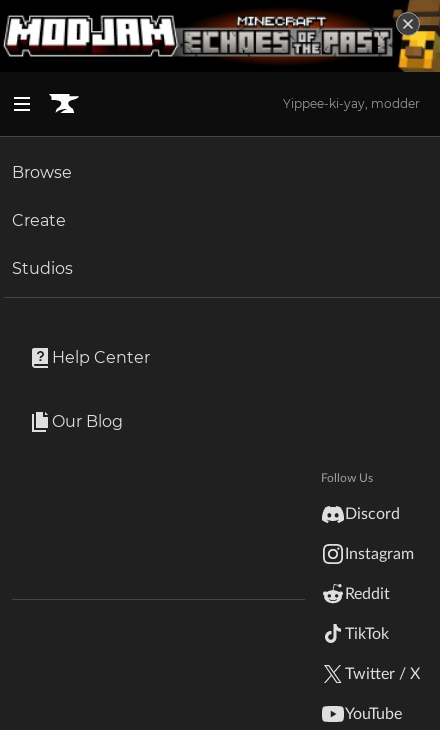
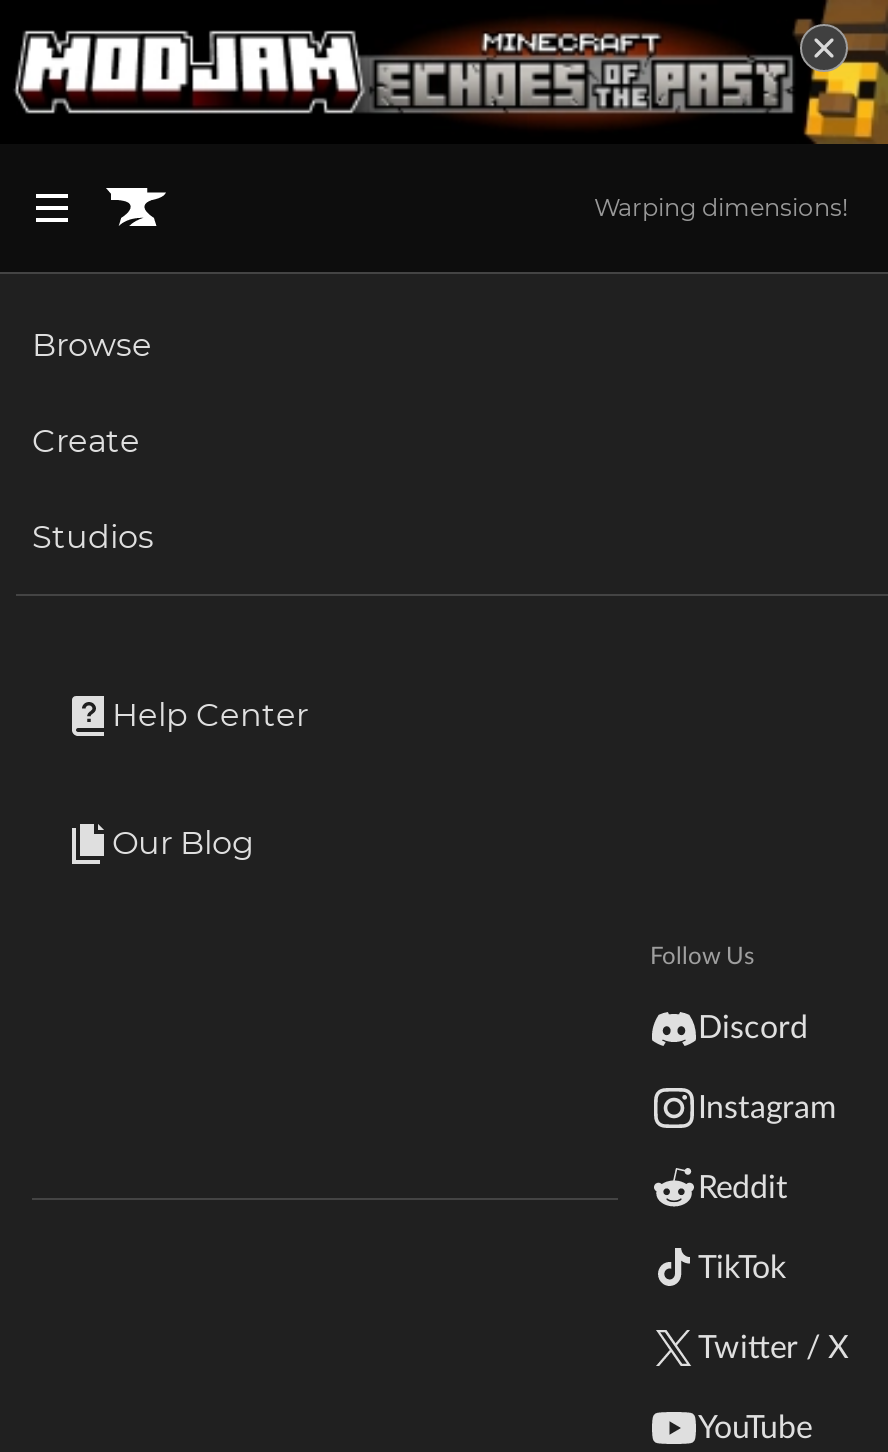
[283,96,420,111] Yippee-ki-yay, modder -> [594,191,848,221] Warping dimensions!

